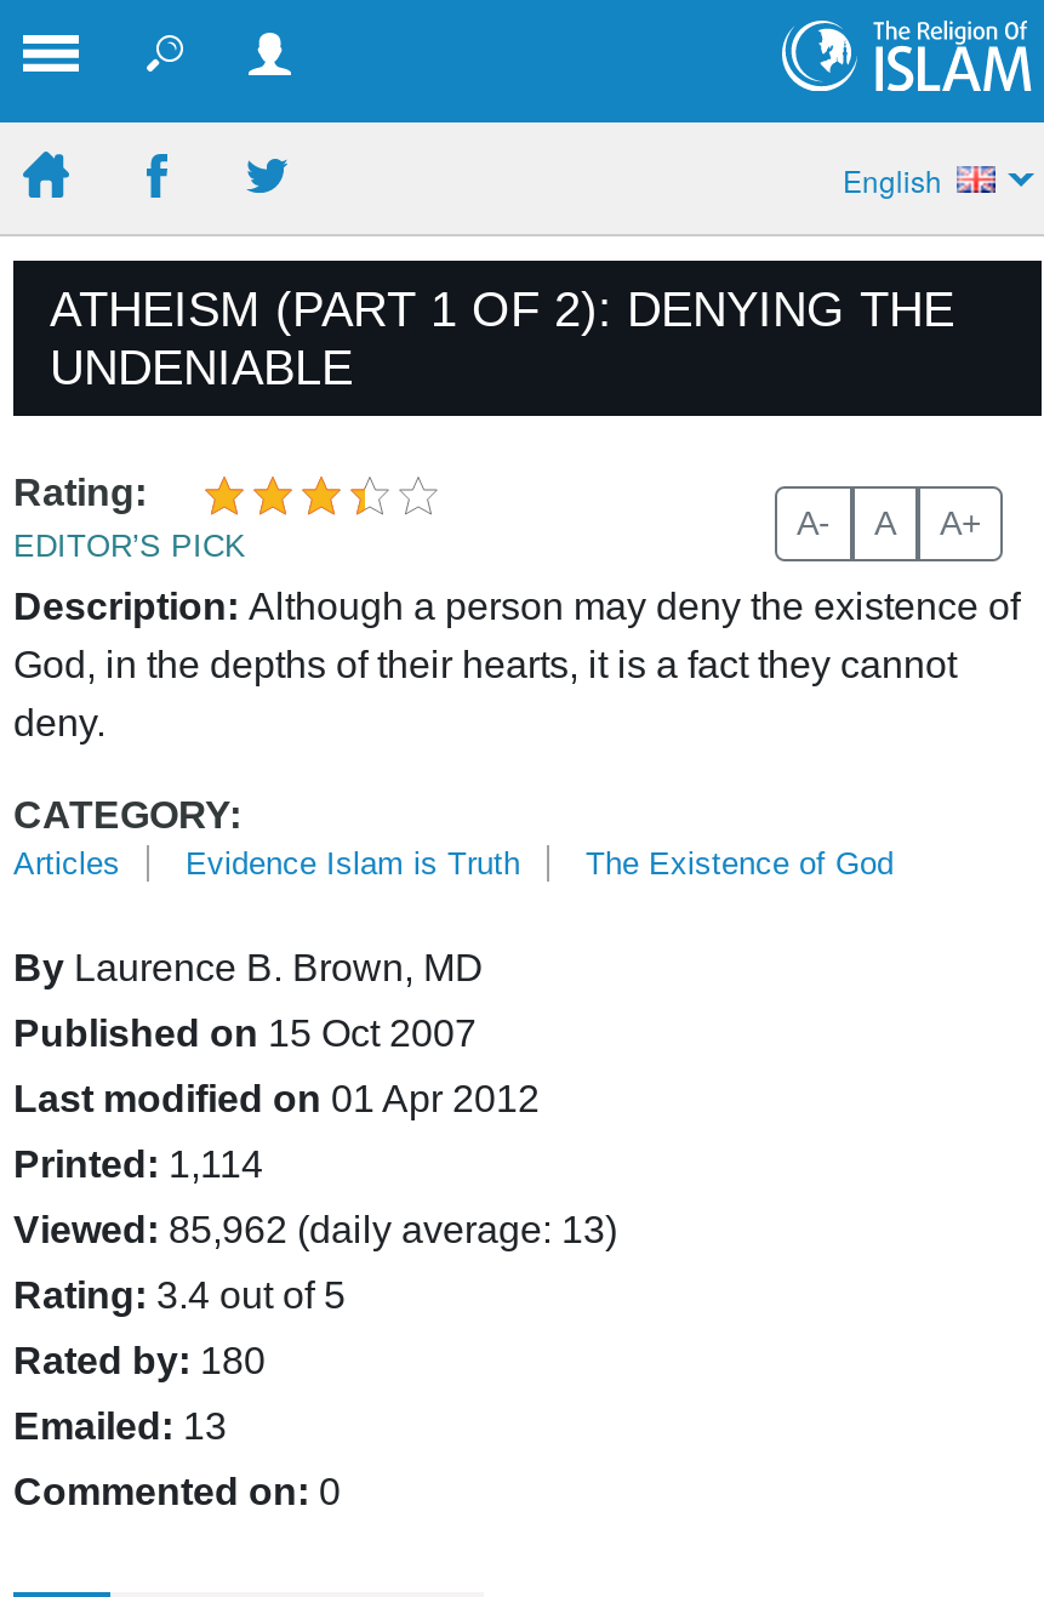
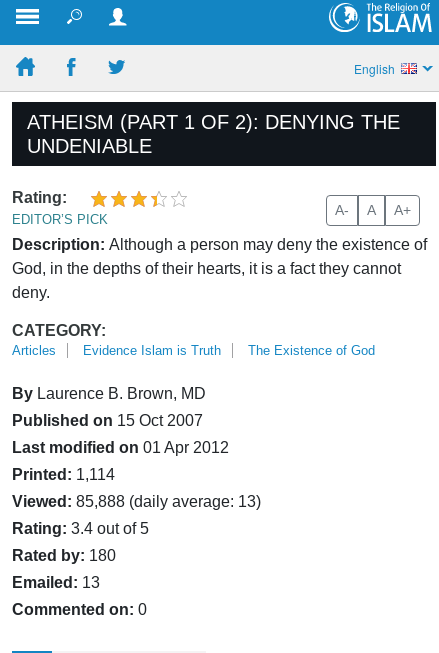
[13,1209,617,1250] Viewed: 85,962 (daily average: 13) -> [12,493,261,510] Viewed: 85,888 (daily average: 13)

